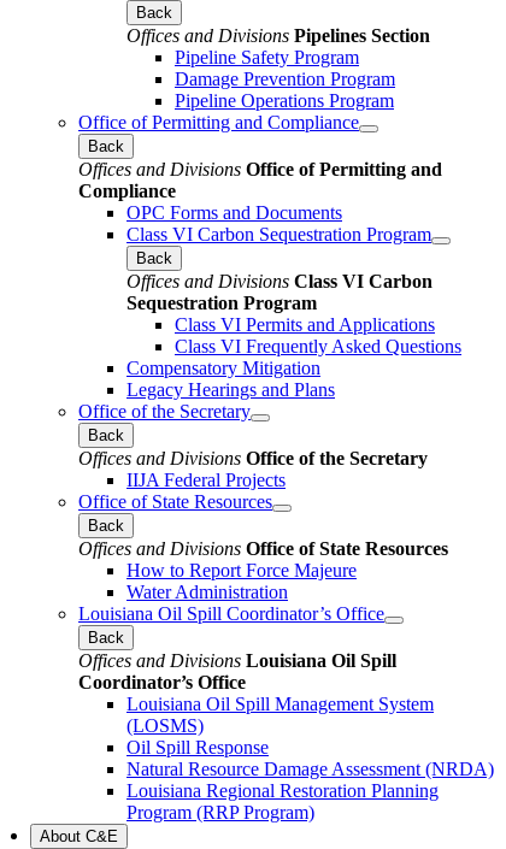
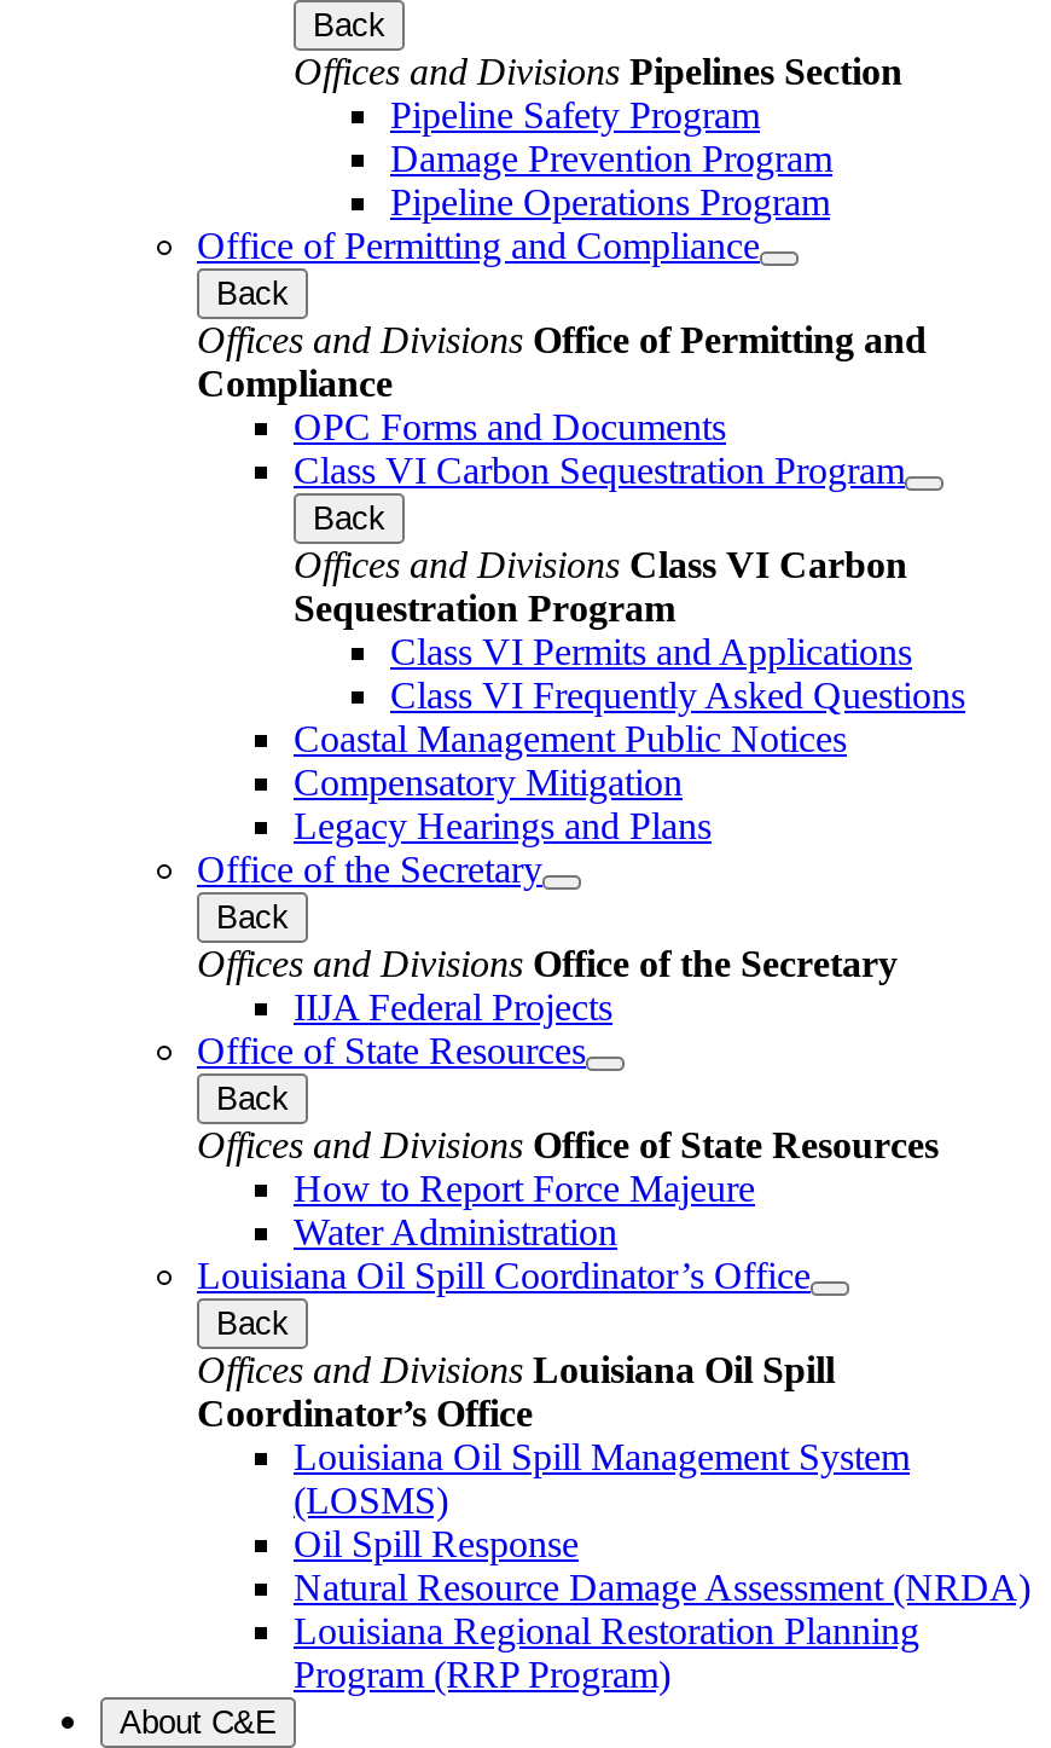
none -> [294,717,847,758] Coastal Management Public Notices

